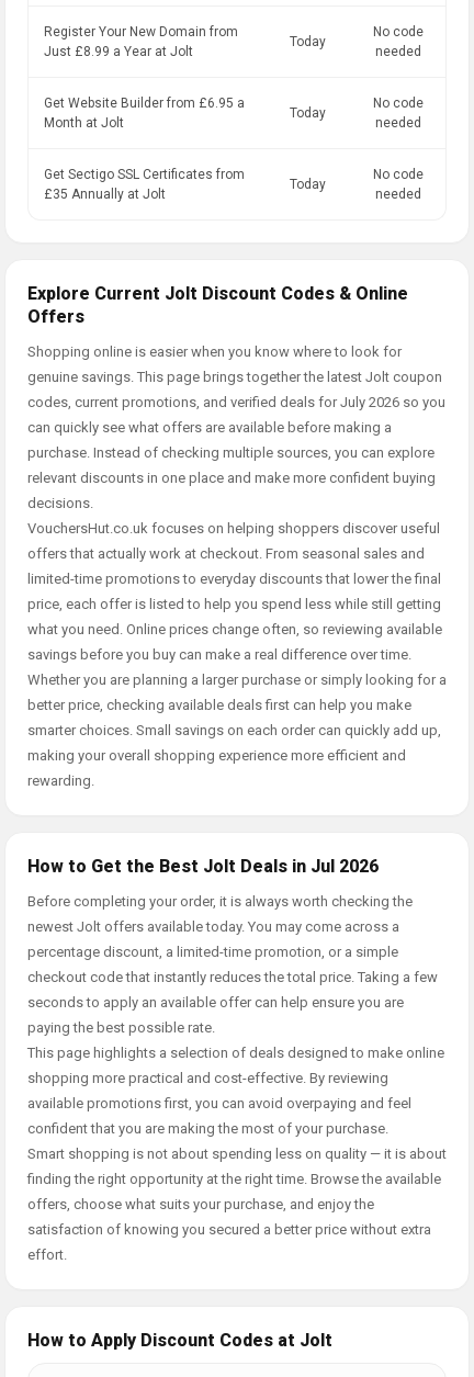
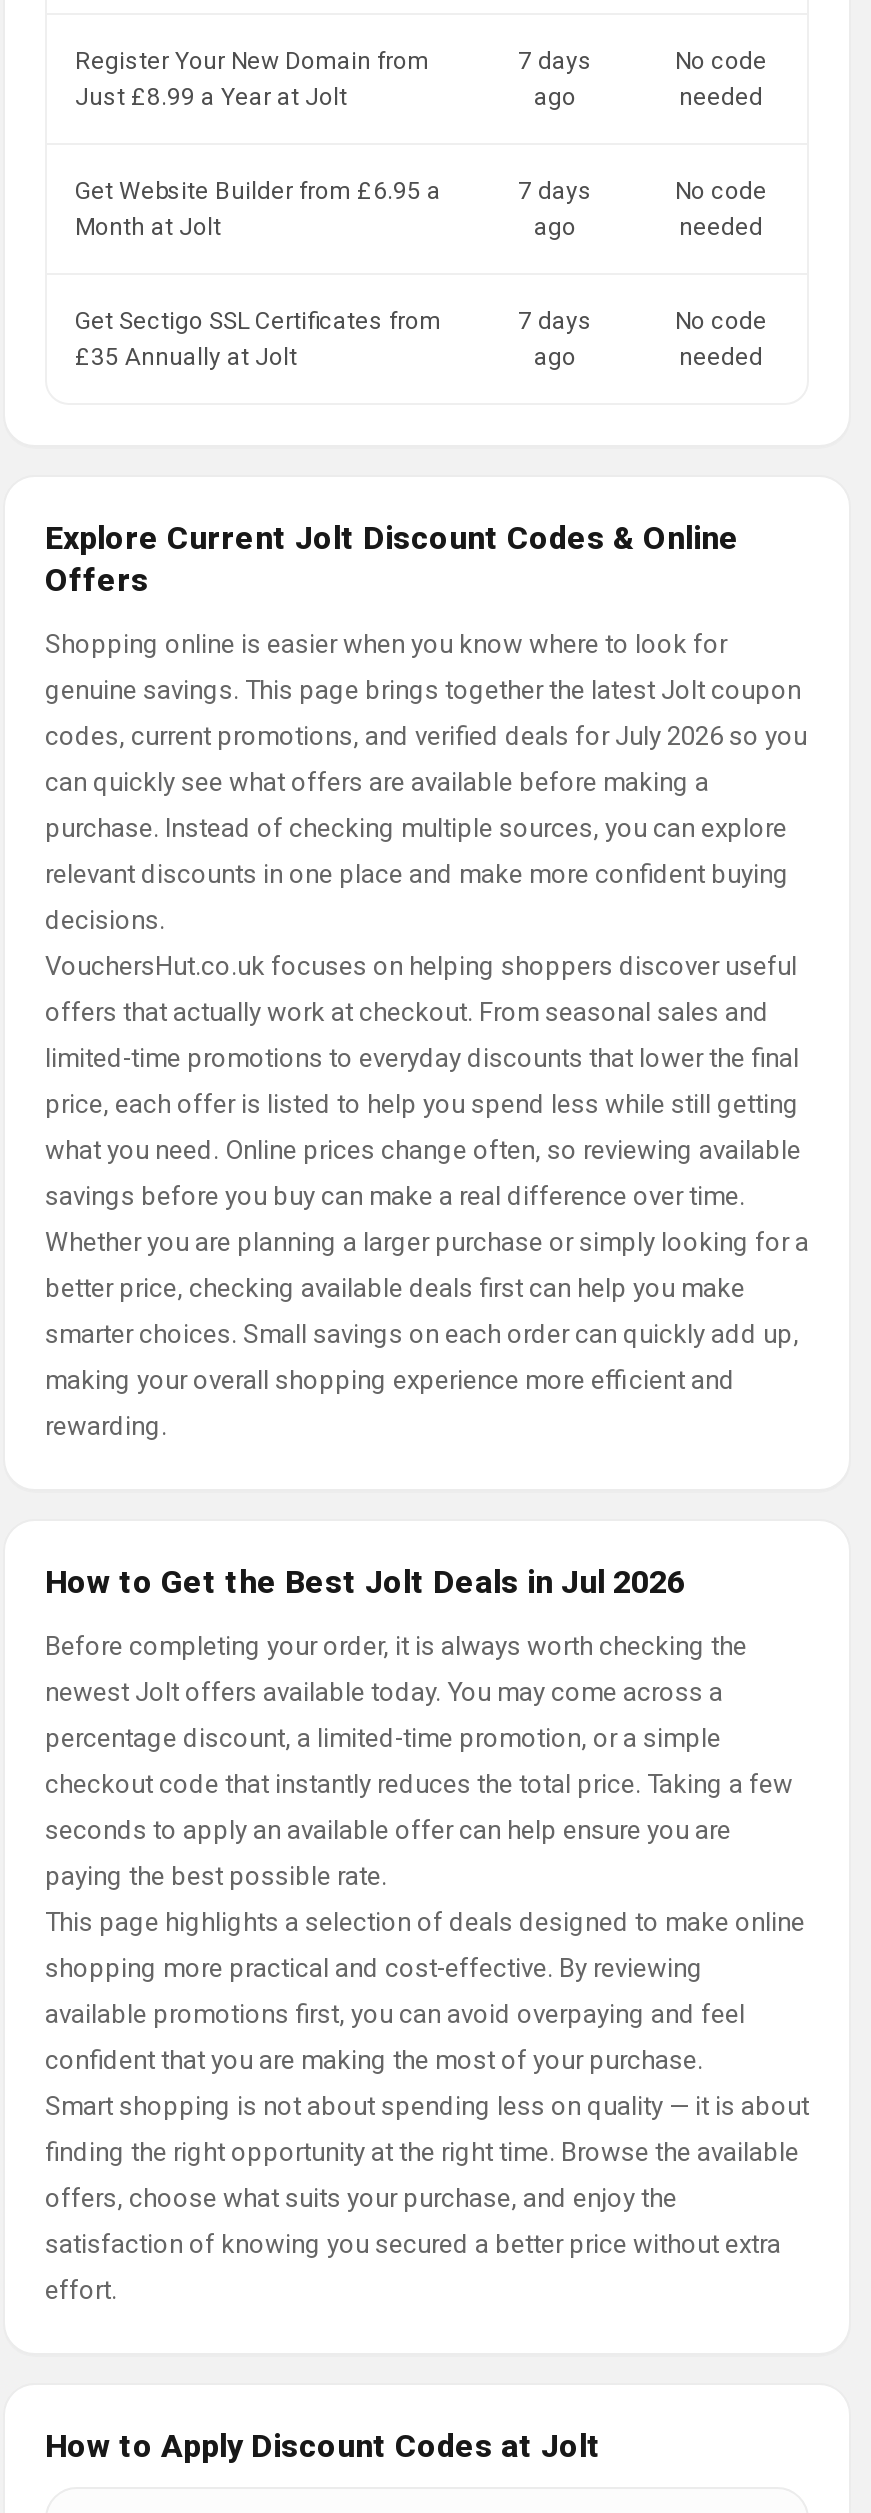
[289,34,325,49] Today -> [518,47,592,111] 7 days | ago
[289,105,325,121] Today -> [518,177,592,241] 7 days | ago
[289,177,325,192] Today -> [518,307,592,371] 7 days | ago

